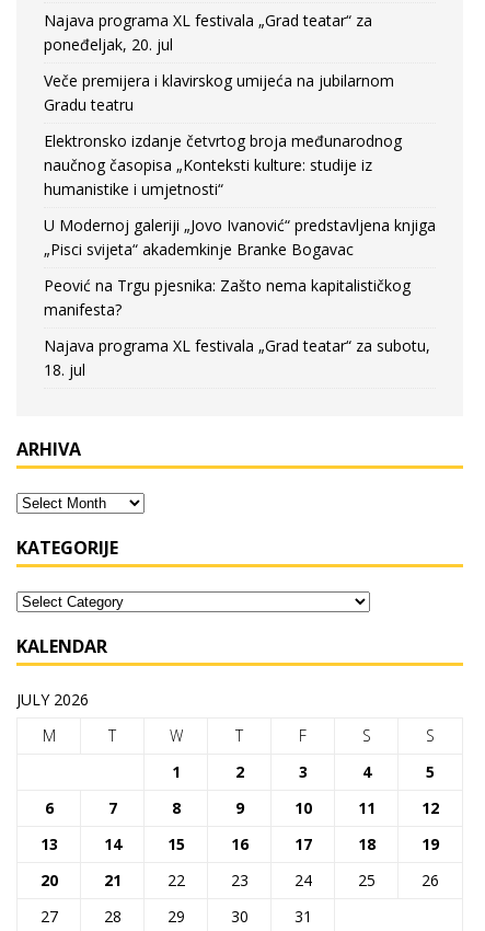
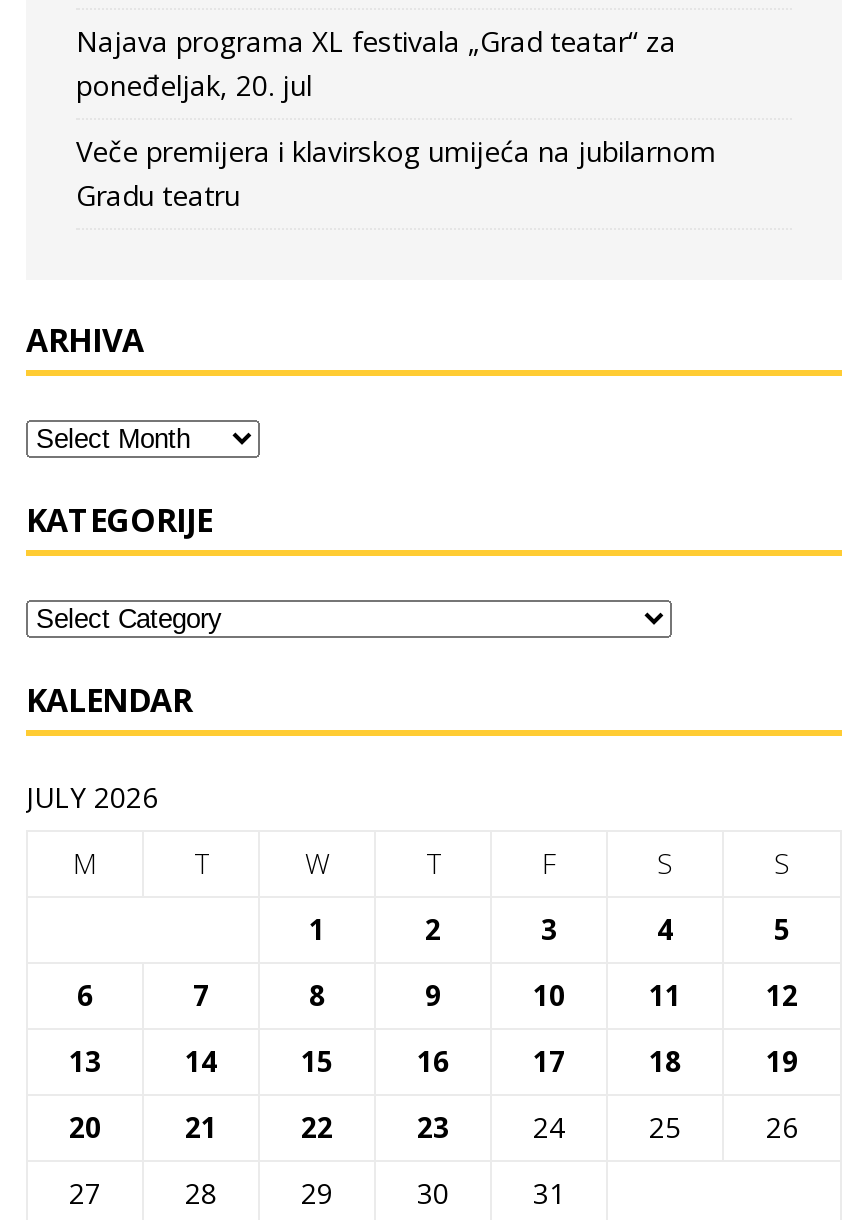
[44,130,436,380] Elektronsko izdanje četvrtog broja međunarodnog | naučnog časopisa „Konteksti kulture: studije iz | humanistike i umjetnosti“ | U Modernoj galeriji „Jovo Ivanović“ predstavljena knjiga | „Pisci svijeta“ akademkinje Branke Bogavac | Peović na Trgu pjesnika: Zašto nema kapitalističkog | manifesta? | Najava programa XL festivala „Grad teatar“ za subotu, | 18. jul -> none

